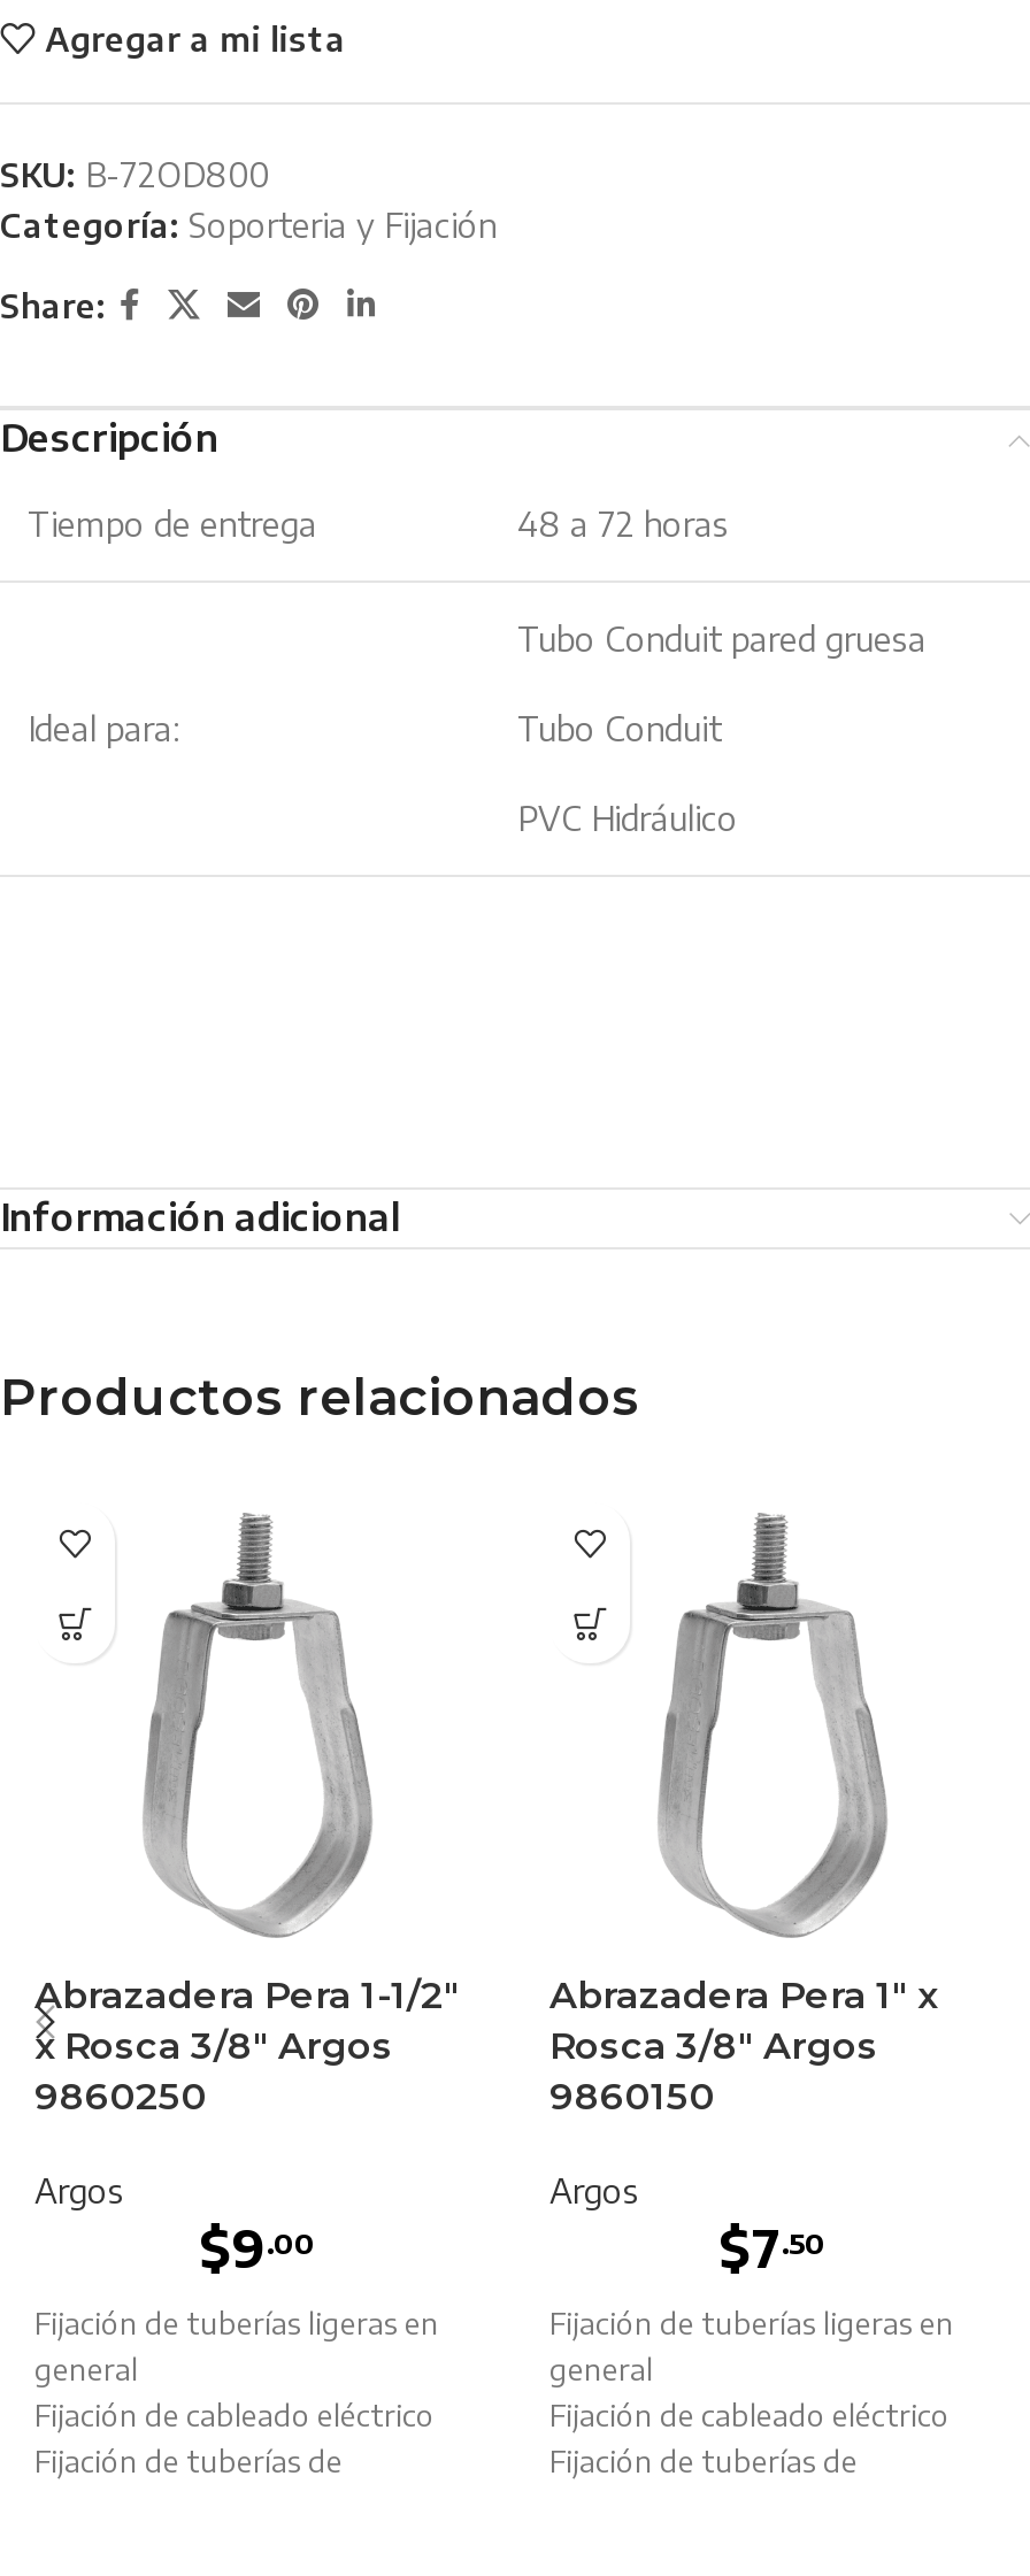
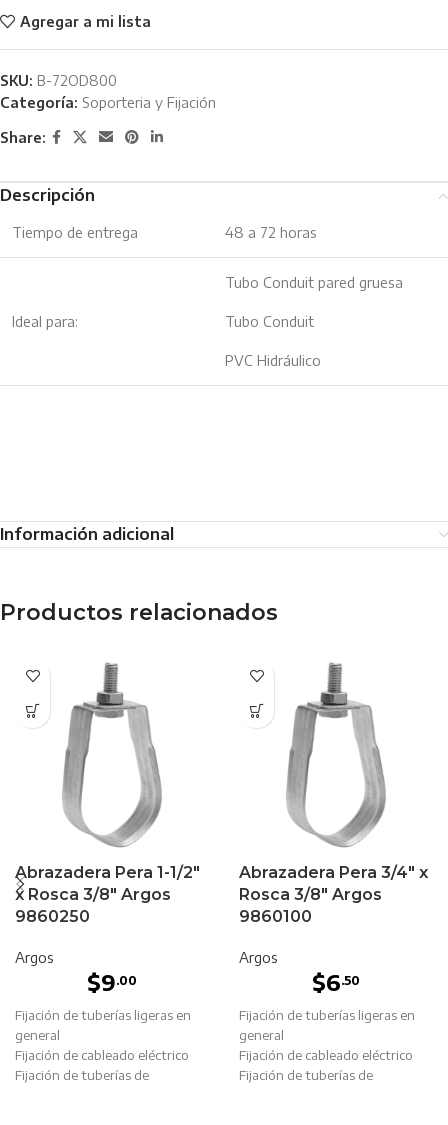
[549,1974,938,2017] Abrazadera Pera 1″ x -> [239,863,428,882] Abrazadera Pera 3/4″ x
[549,2075,715,2119] 9860150 -> [239,907,312,926] 9860100
[720,2215,825,2279] $7.50 -> [312,968,360,996] $6.50

